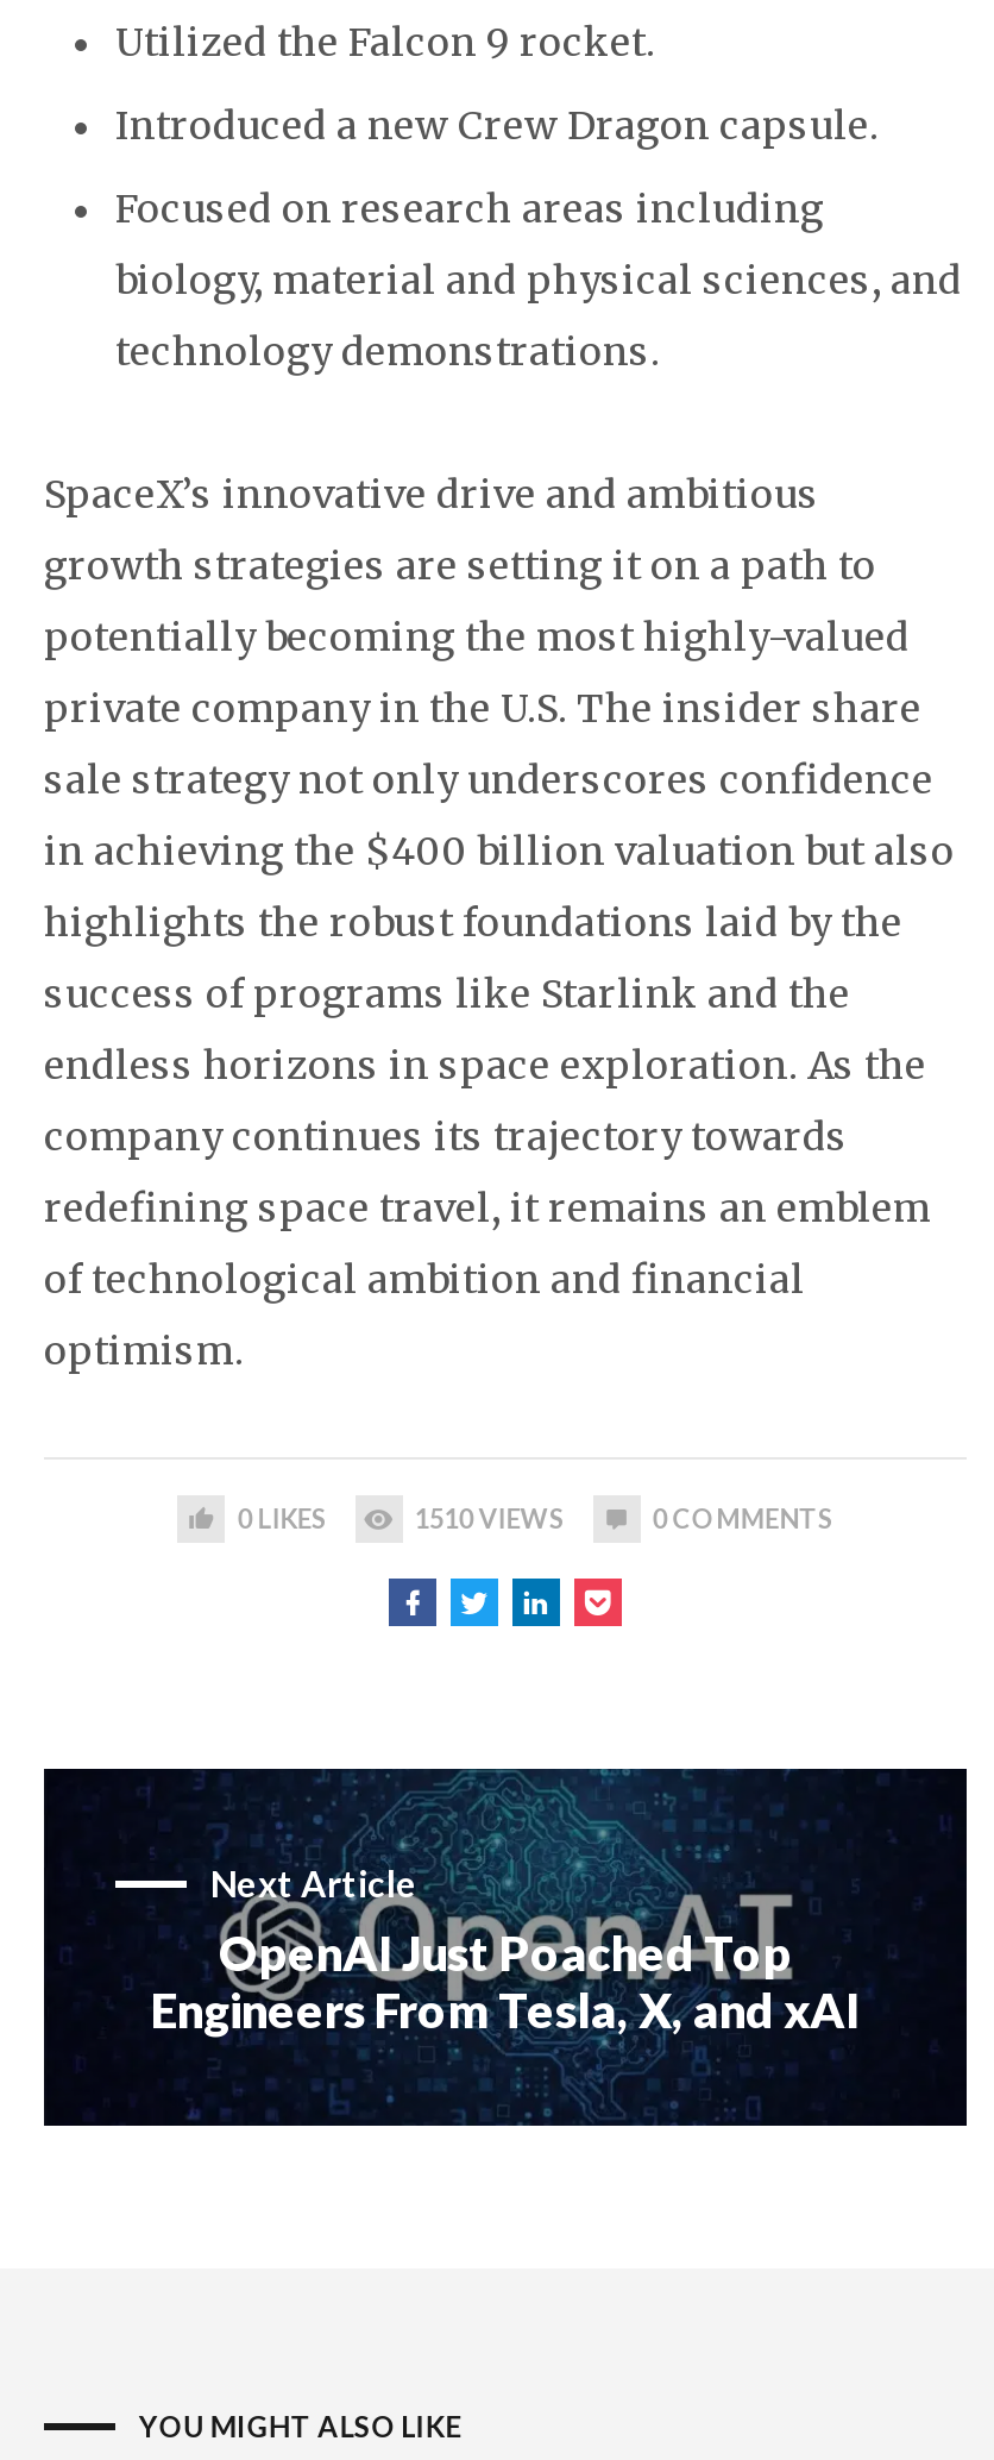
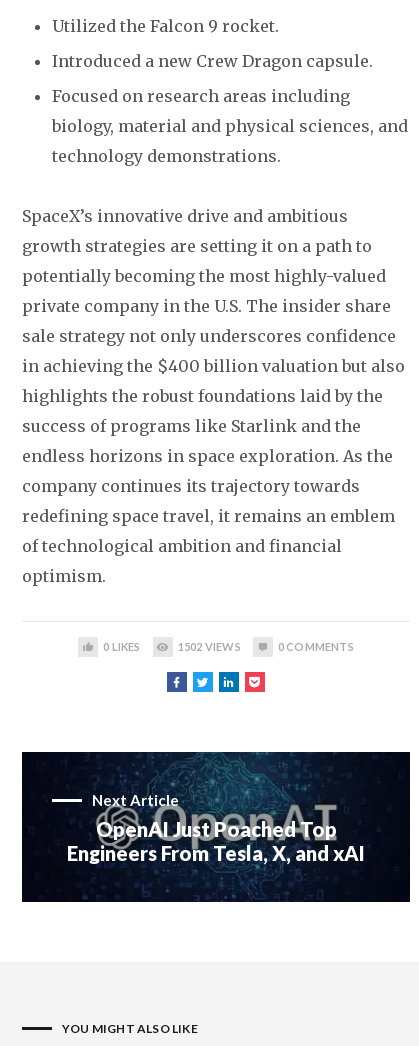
[414,1501,564,1532] 1510 VIEWS -> [178,639,241,652] 1502 VIEWS

